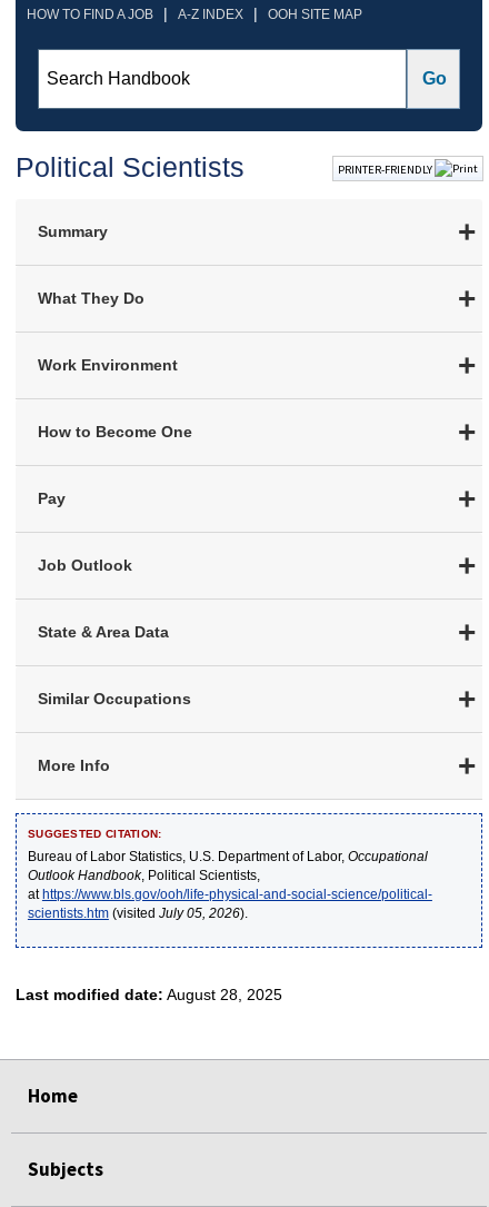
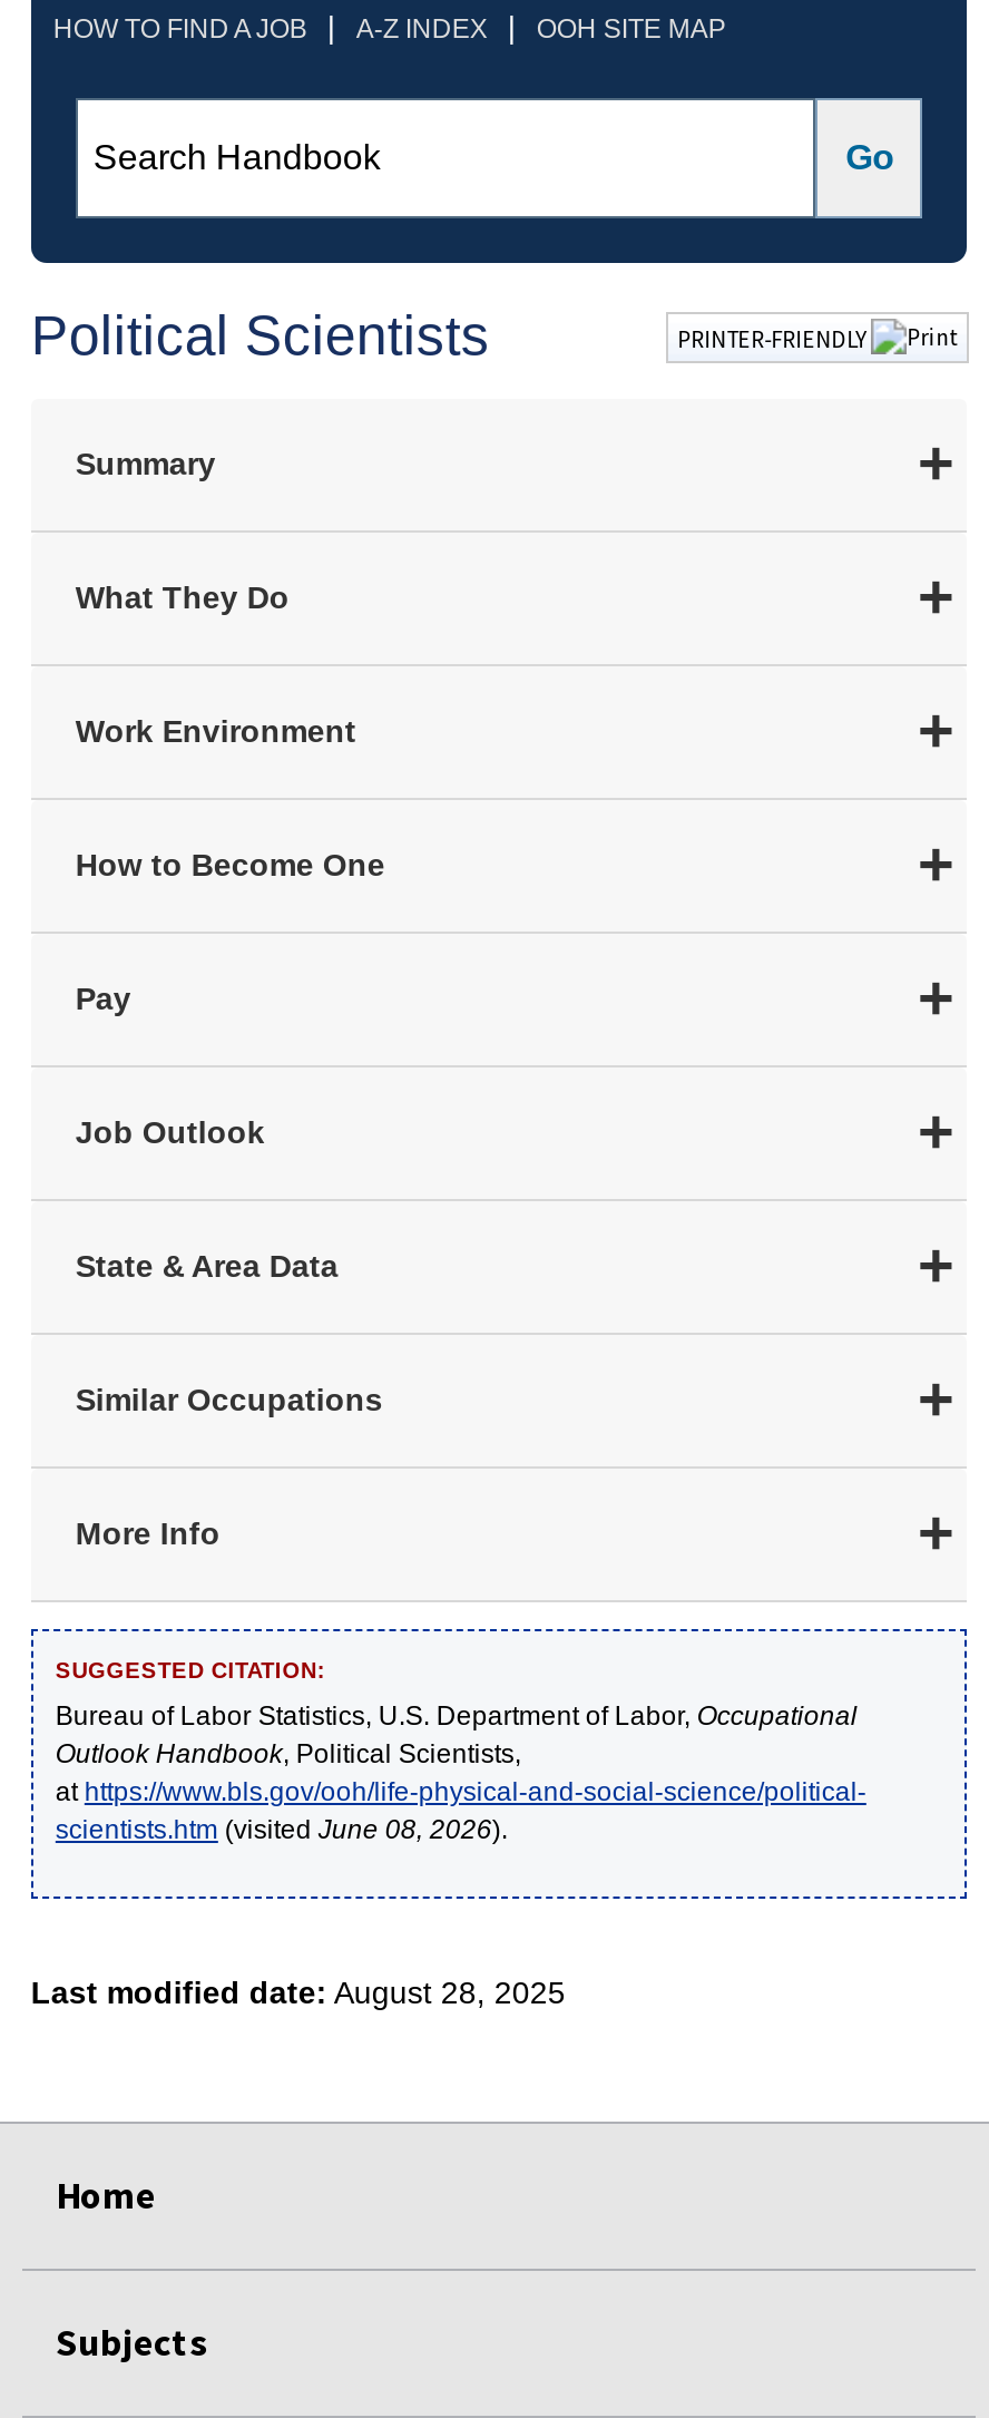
[28,905,248,921] scientists.htm (visited July 05, 2026). -> [55,1813,508,1844] scientists.htm (visited June 08, 2026).

